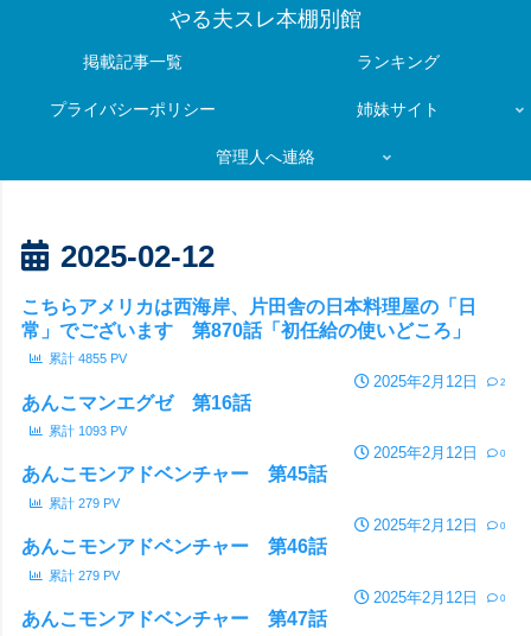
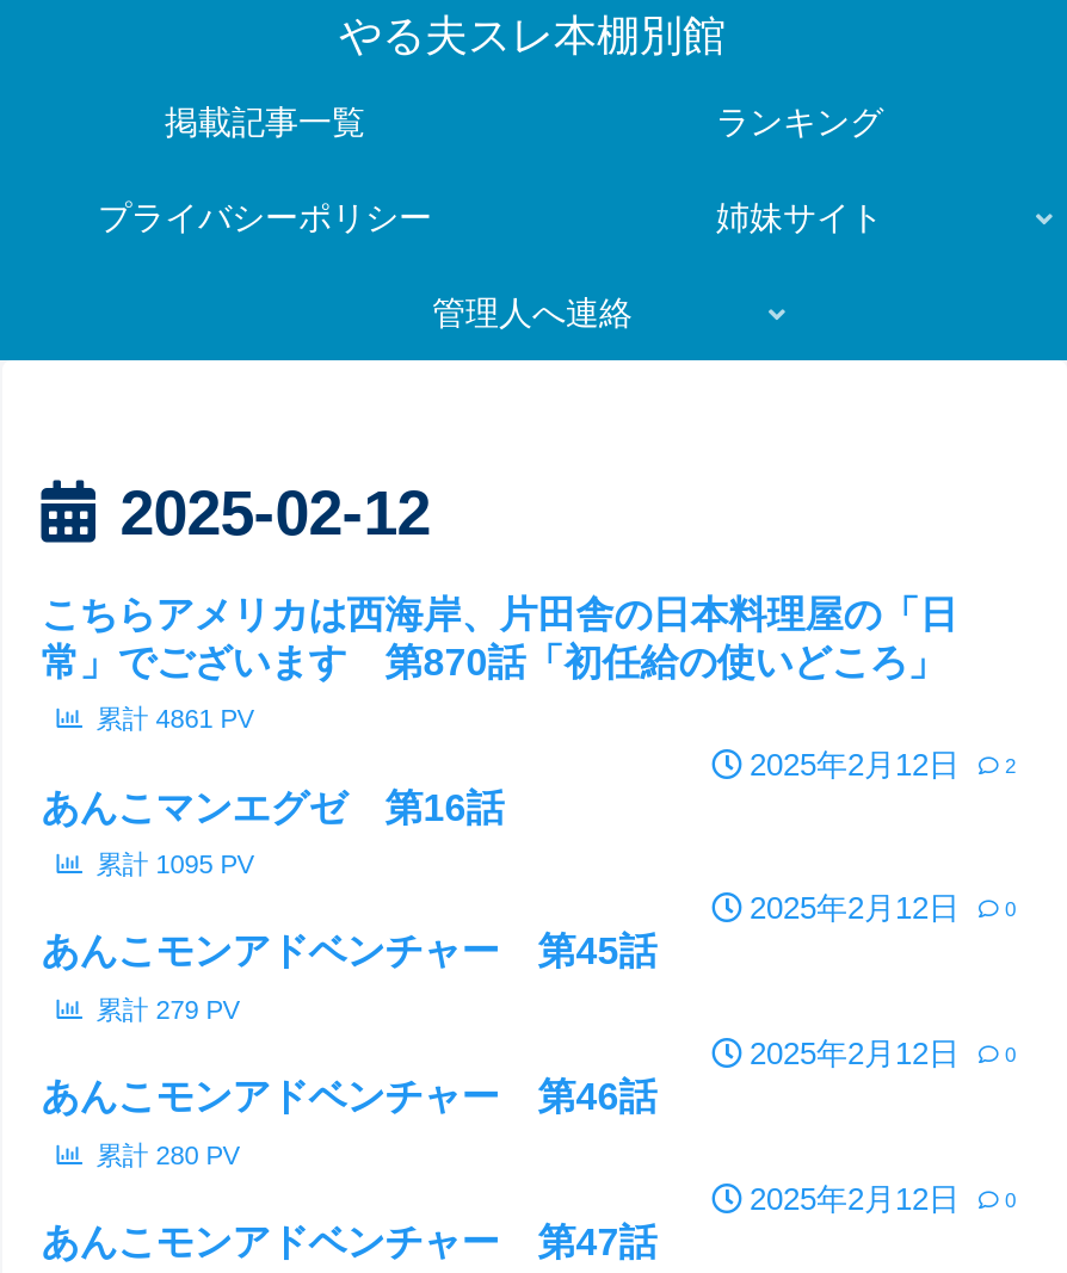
[49,352,127,366] 累計 4855 PV -> [96,705,254,733] 累計 4861 PV
[49,424,127,438] 累計 1093 PV -> [96,850,254,878] 累計 1095 PV
[49,568,120,582] 累計 279 PV -> [96,1139,239,1168] 累計 280 PV

